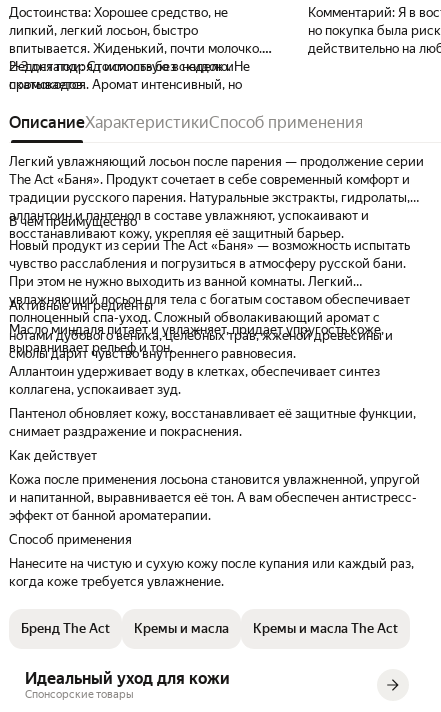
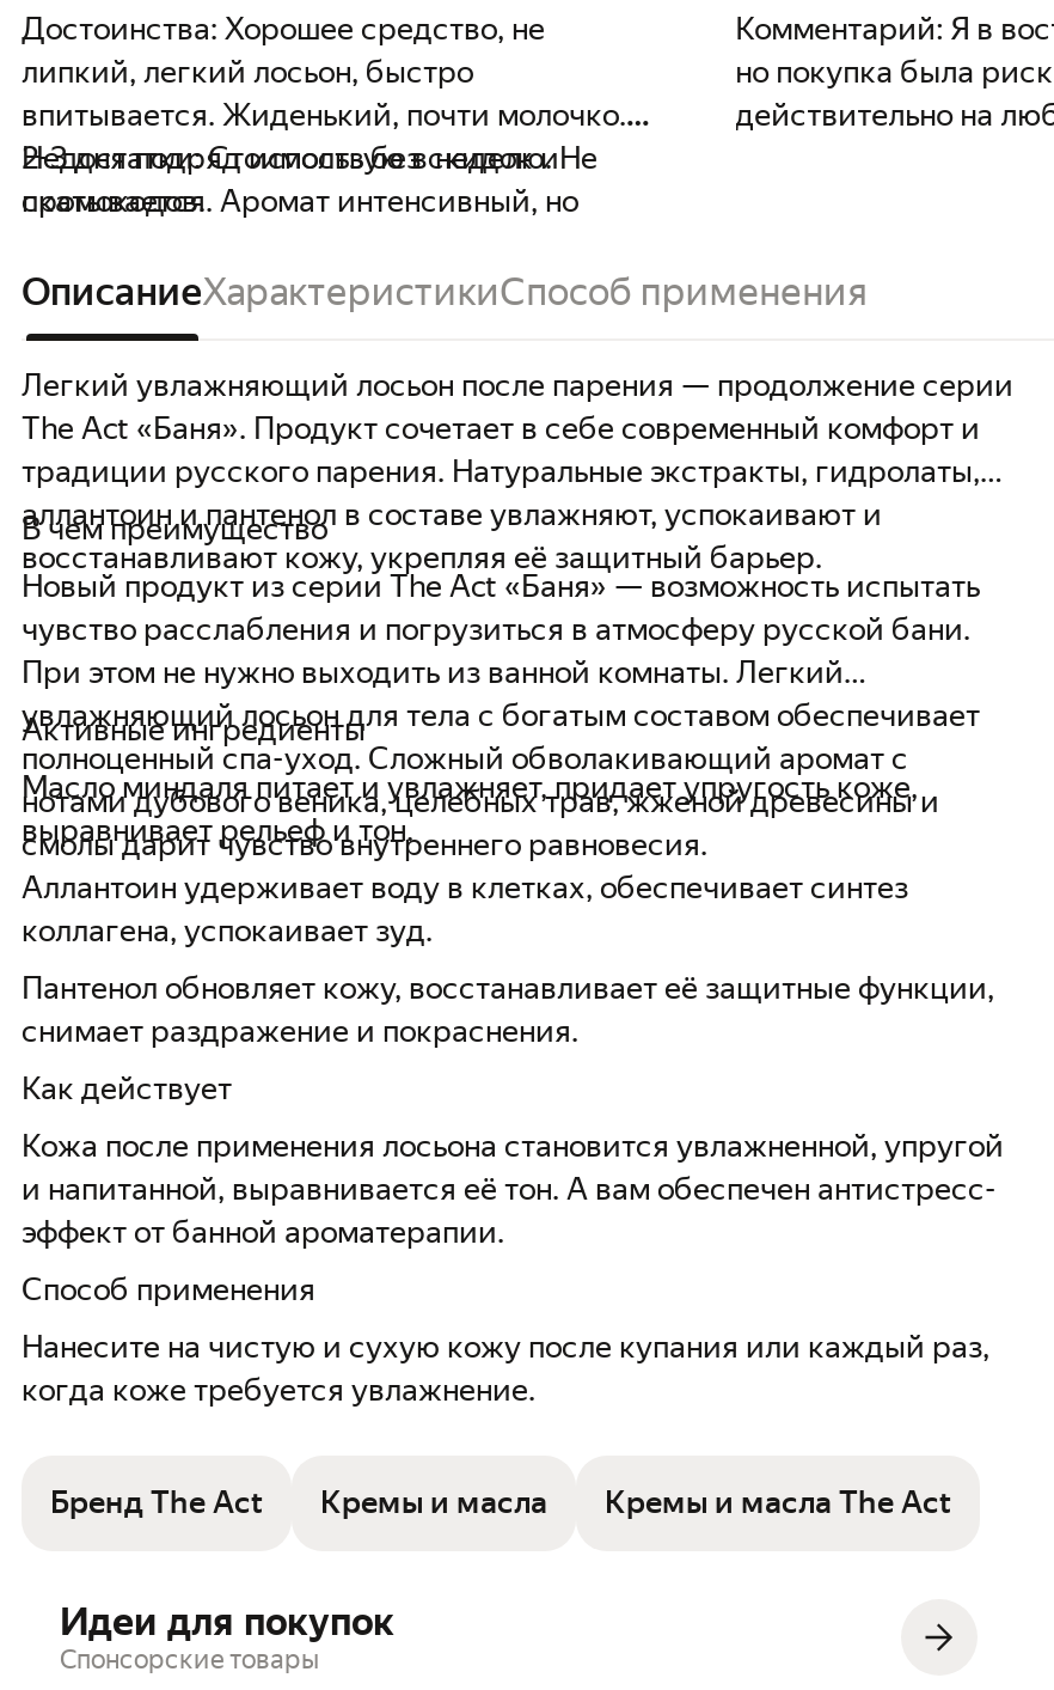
[25,669,230,688] Идеальный уход для кожи -> [60,1599,394,1645] Идеи для покупок

